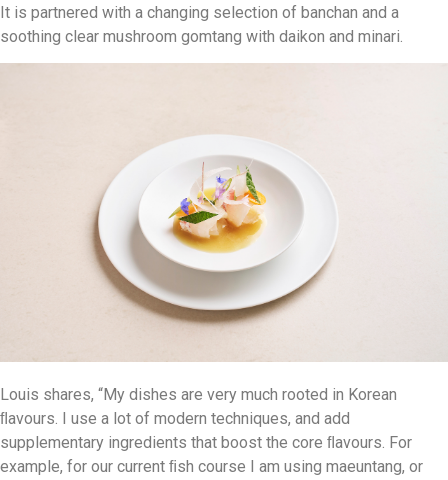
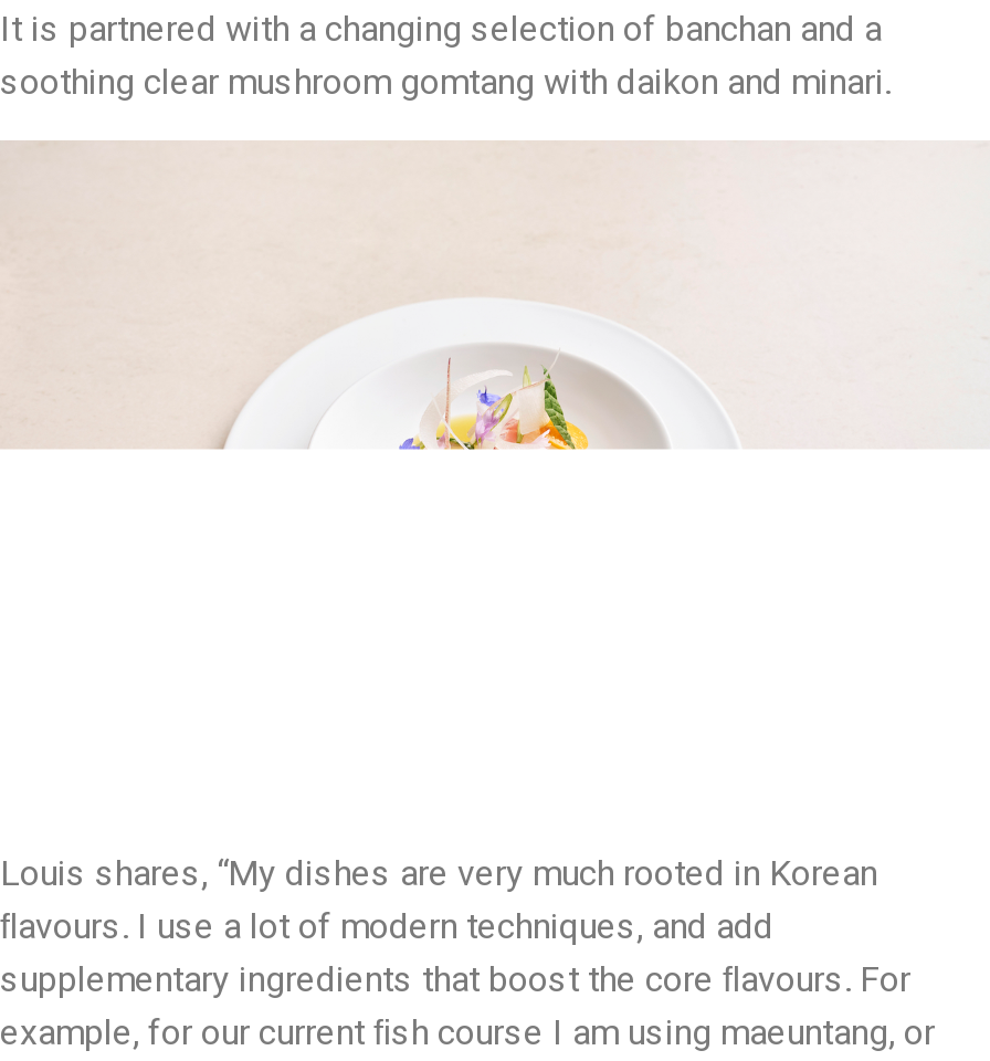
[3,202,445,362] [image] -> none

